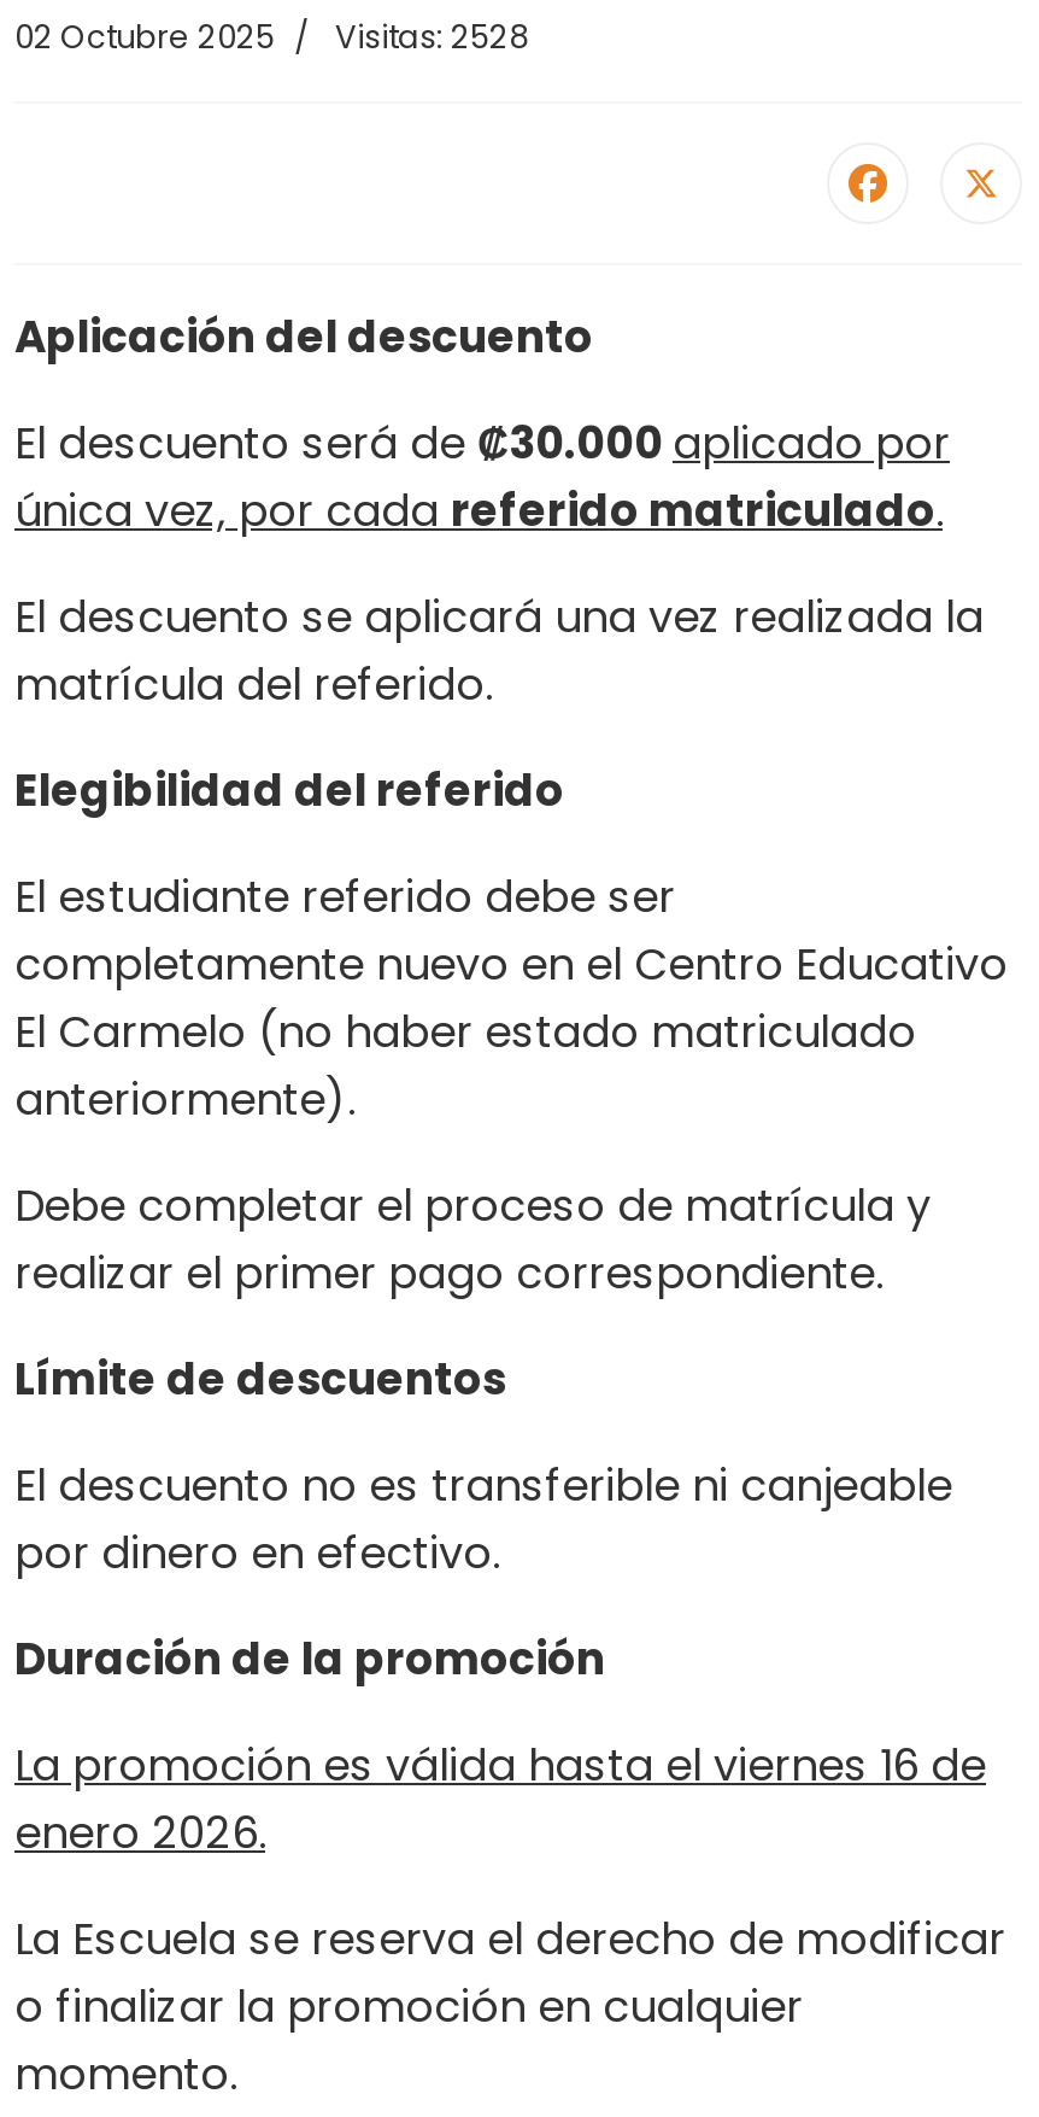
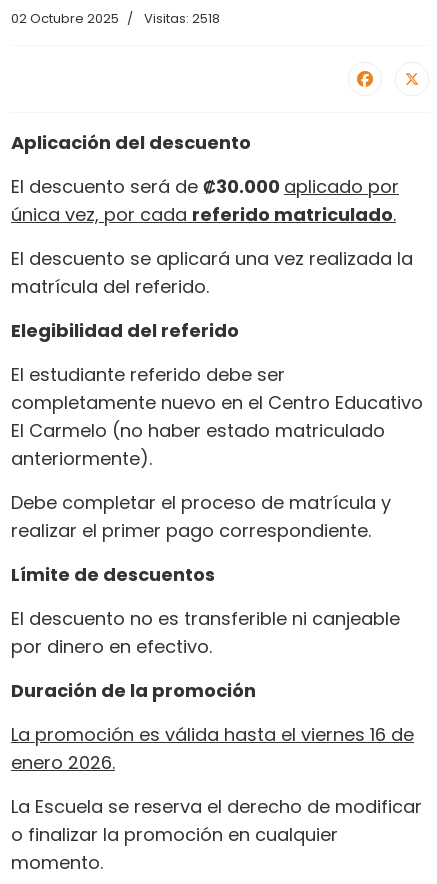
[14,14,528,60] 02 Octubre 2025 Visitas: 2528 -> [11,9,220,28] 02 Octubre 2025 Visitas: 2518

